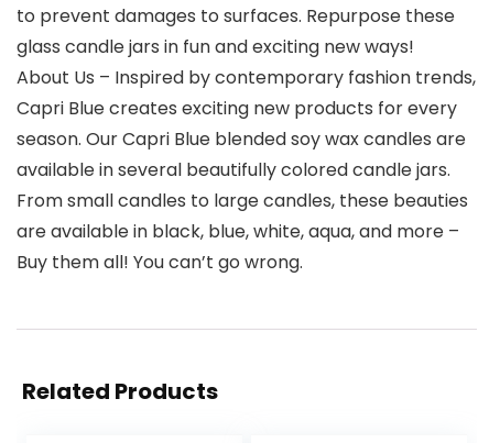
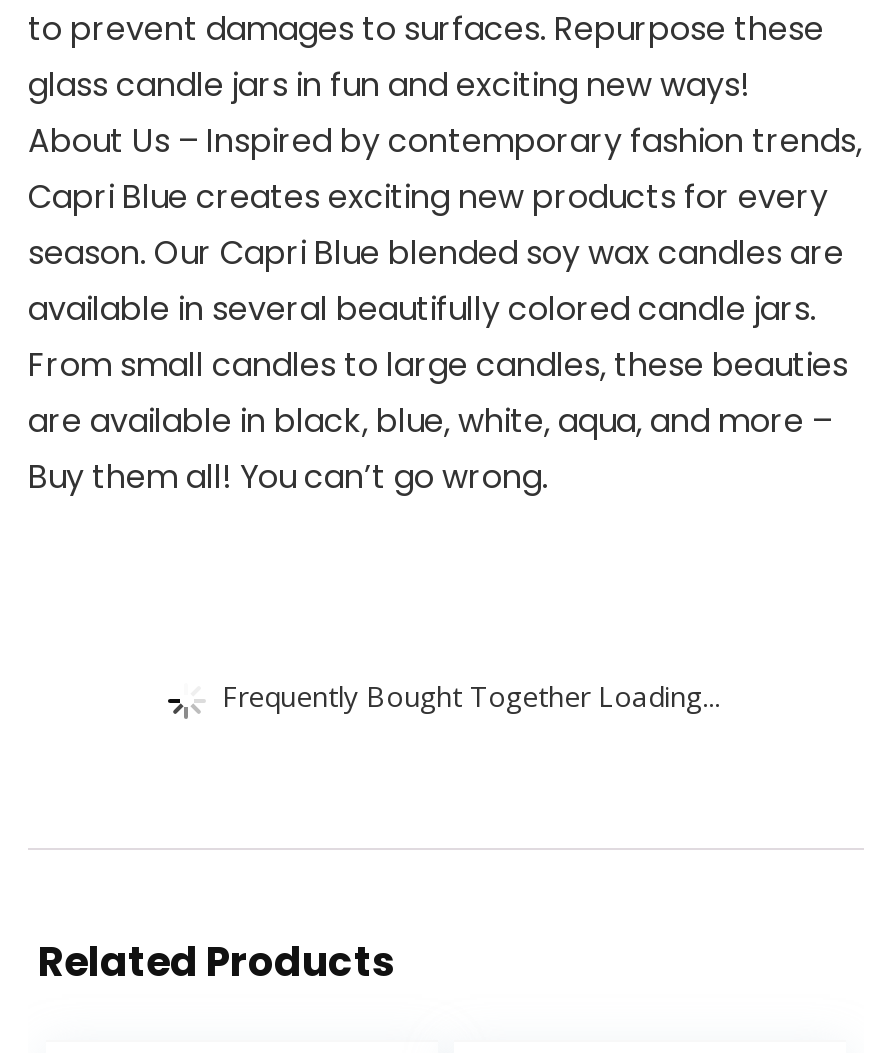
none -> [222,677,720,715] Frequently Bought Together Loading...

